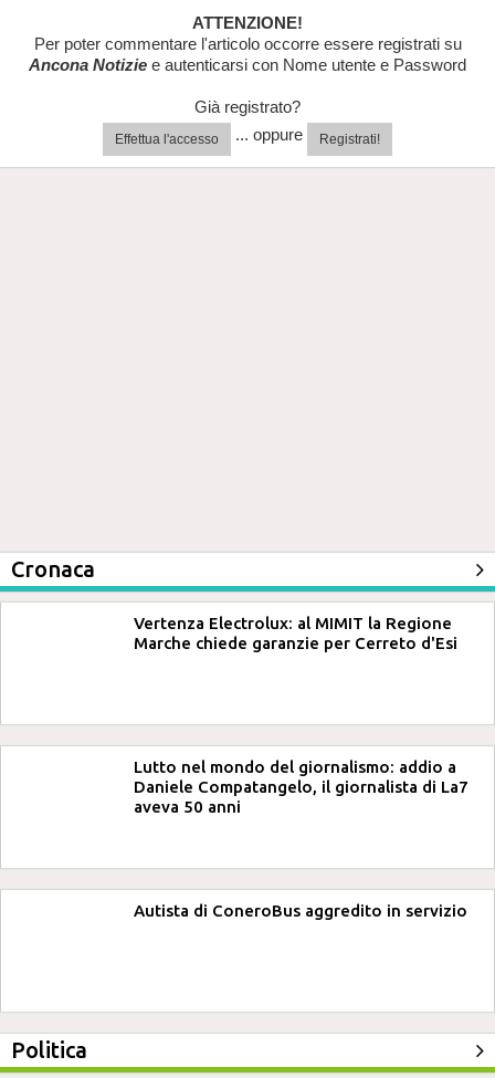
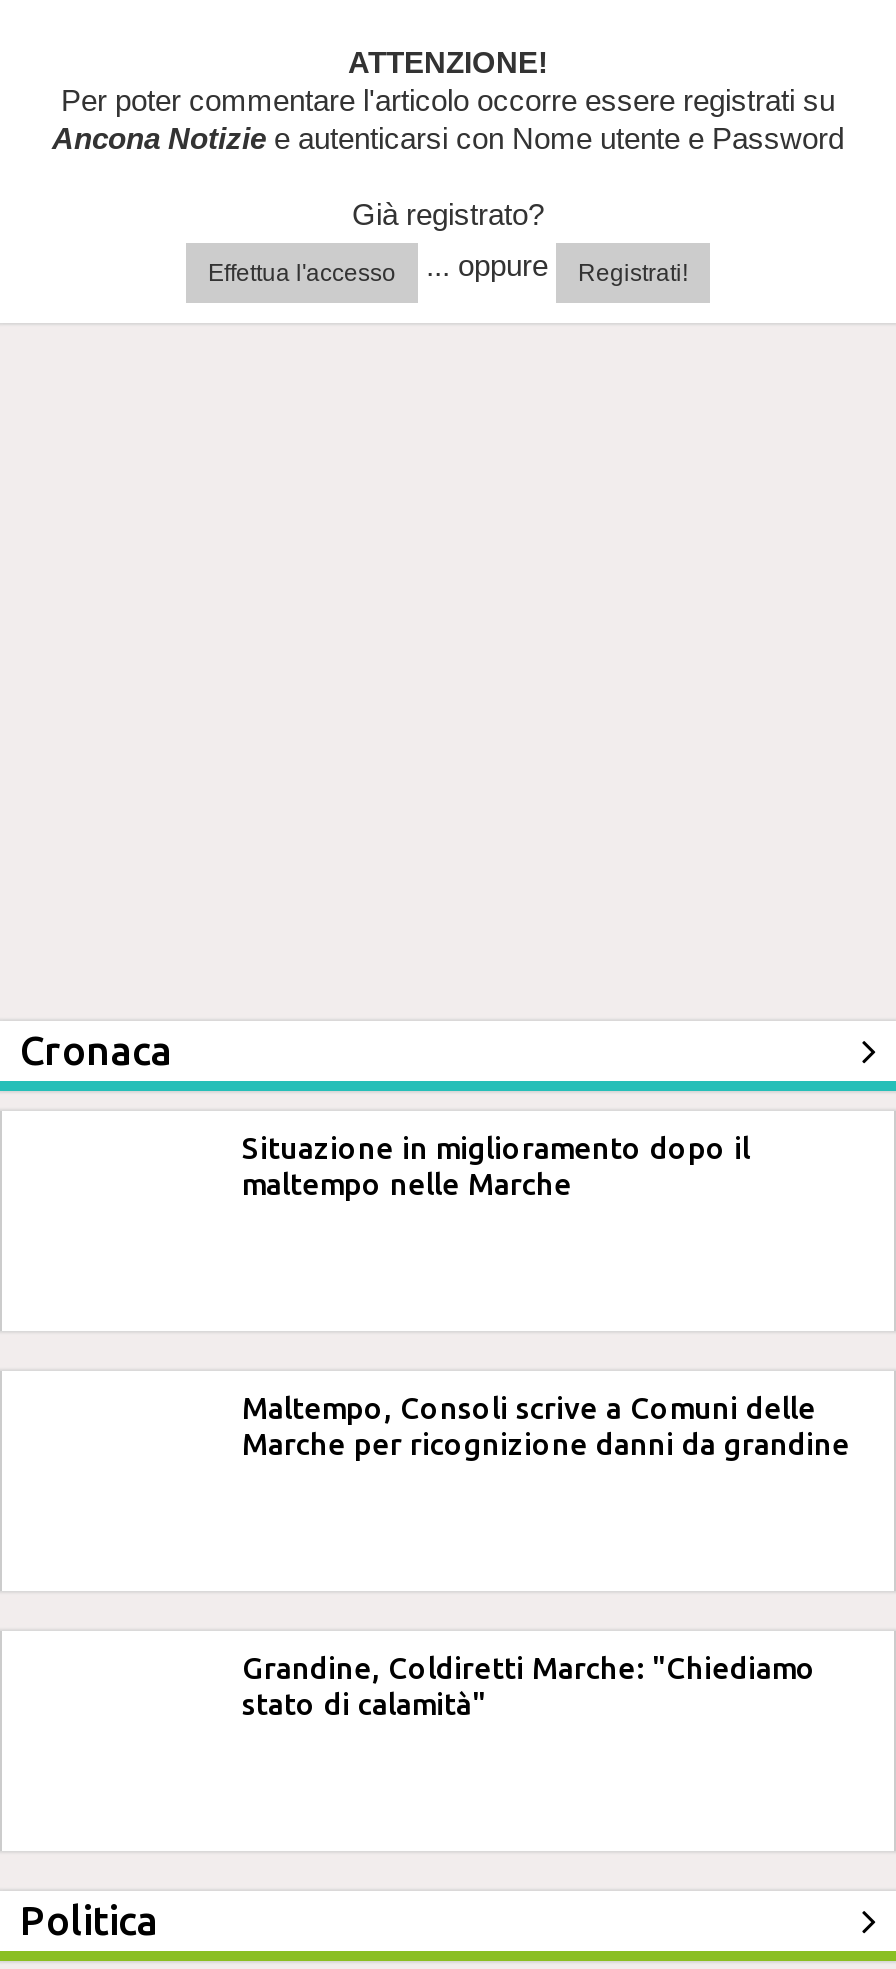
[134,614,457,652] Vertenza Electrolux: al MIMIT la Regione | Marche chiede garanzie per Cerreto d'Esi -> [242,1131,750,1201] Situazione in miglioramento dopo il | maltempo nelle Marche
[134,757,468,816] Lutto nel mondo del giornalismo: addio a | Daniele Compatangelo, il giornalista di La7 | aveva 50 anni -> [242,1391,850,1461] Maltempo, Consoli scrive a Comuni delle | Marche per ricognizione danni da grandine
[134,901,467,920] Autista di ConeroBus aggredito in servizio -> [242,1651,816,1721] Grandine, Coldiretti Marche: "Chiediamo | stato di calamità"

